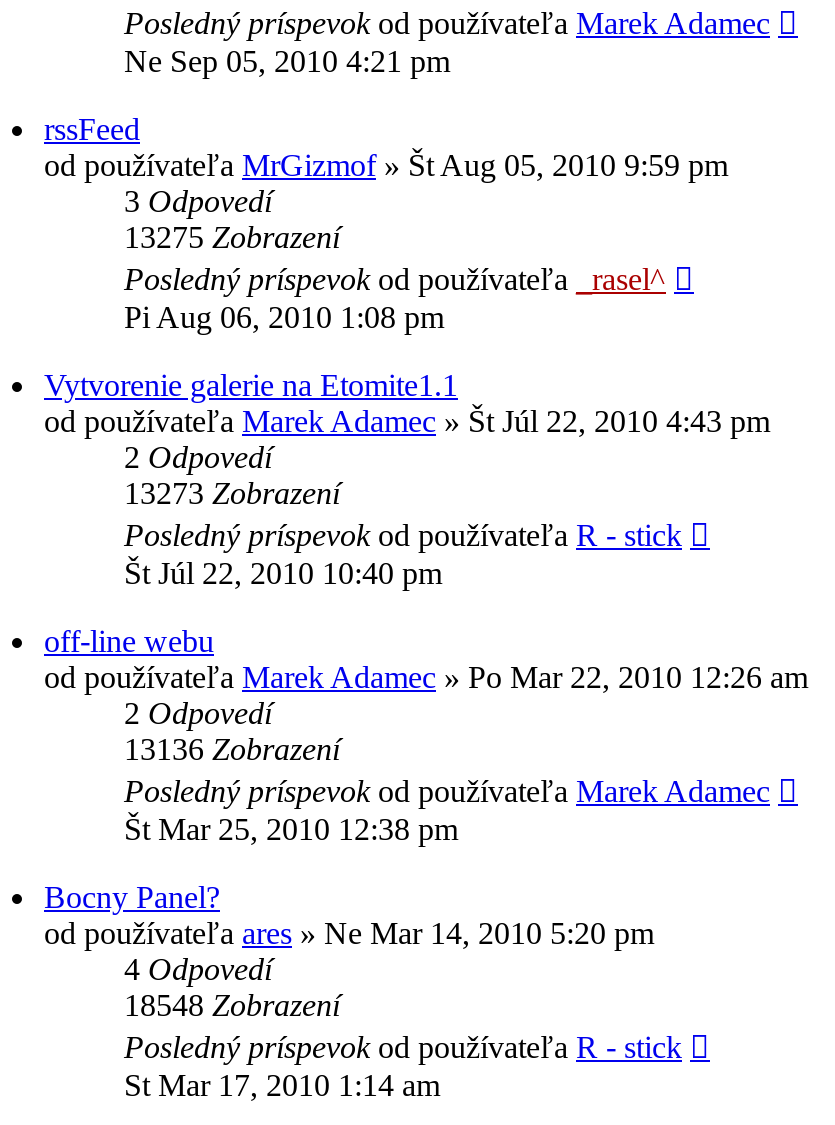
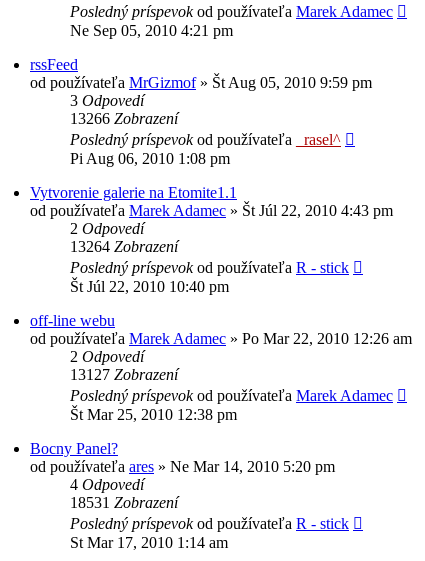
[124,220,340,254] 13275 Zobrazení -> [70,110,178,127] 13266 Zobrazení
[124,476,340,510] 13273 Zobrazení -> [70,238,178,255] 13264 Zobrazení
[124,732,340,766] 13136 Zobrazení -> [70,366,178,383] 13127 Zobrazení
[124,988,340,1022] 18548 Zobrazení -> [70,494,178,511] 18531 Zobrazení

